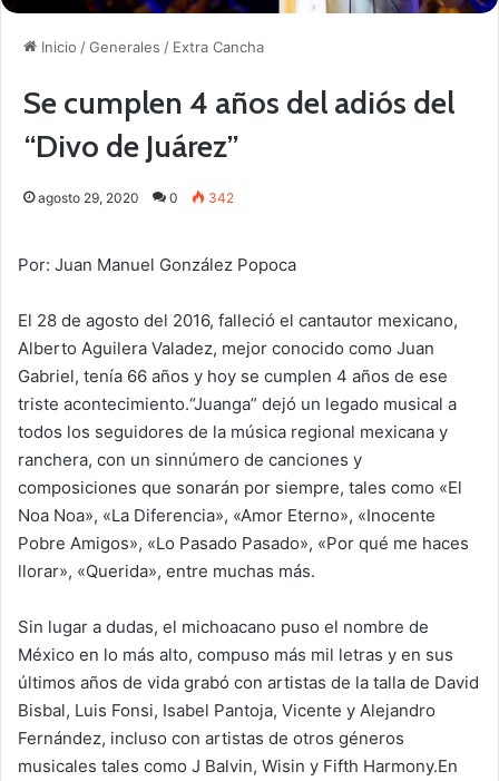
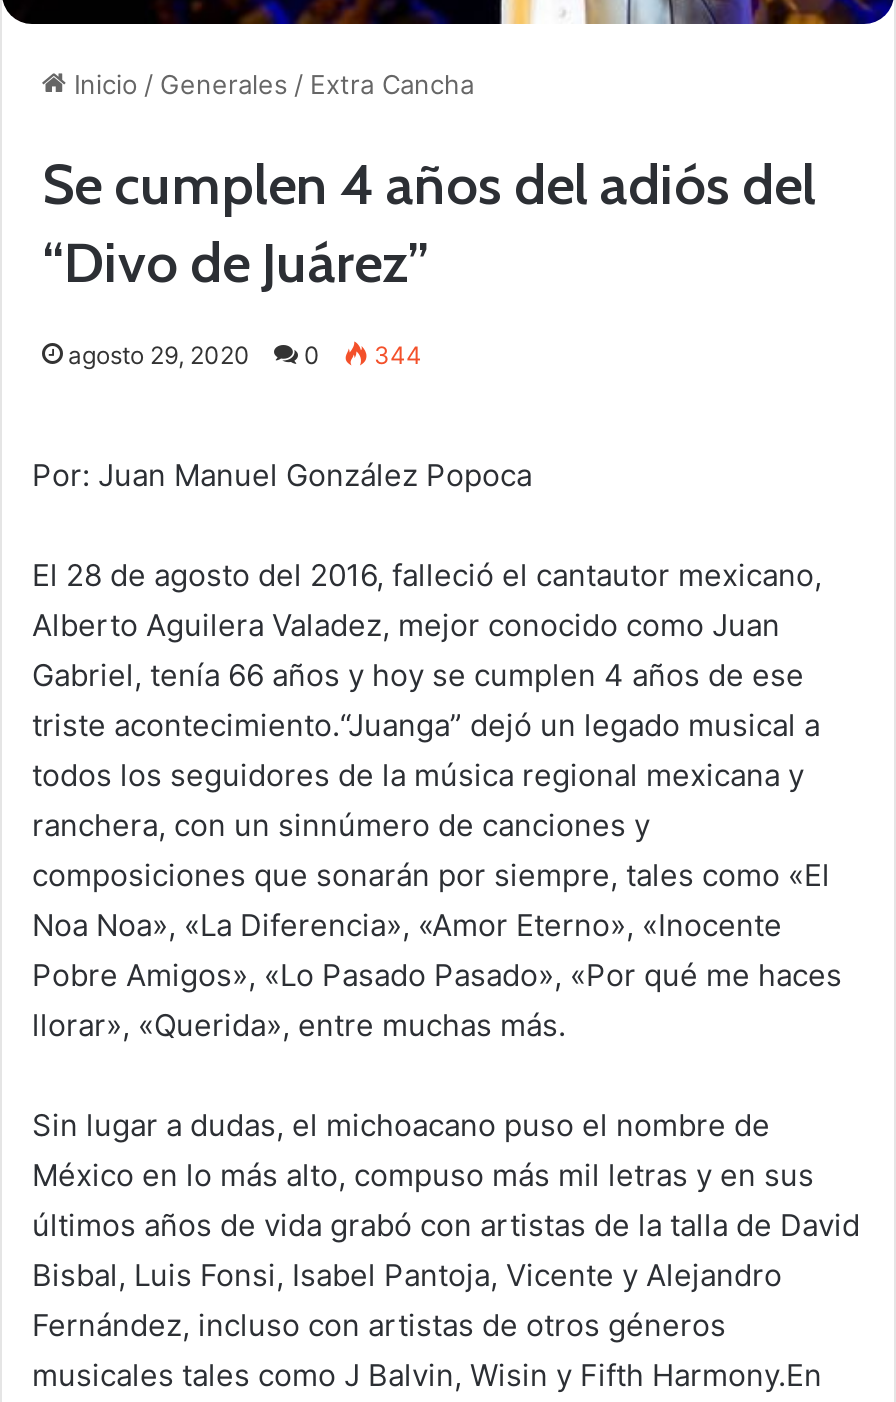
[38,190,234,207] agosto 29, 2020 0 342 -> [68,341,422,371] agosto 29, 2020 0 344

